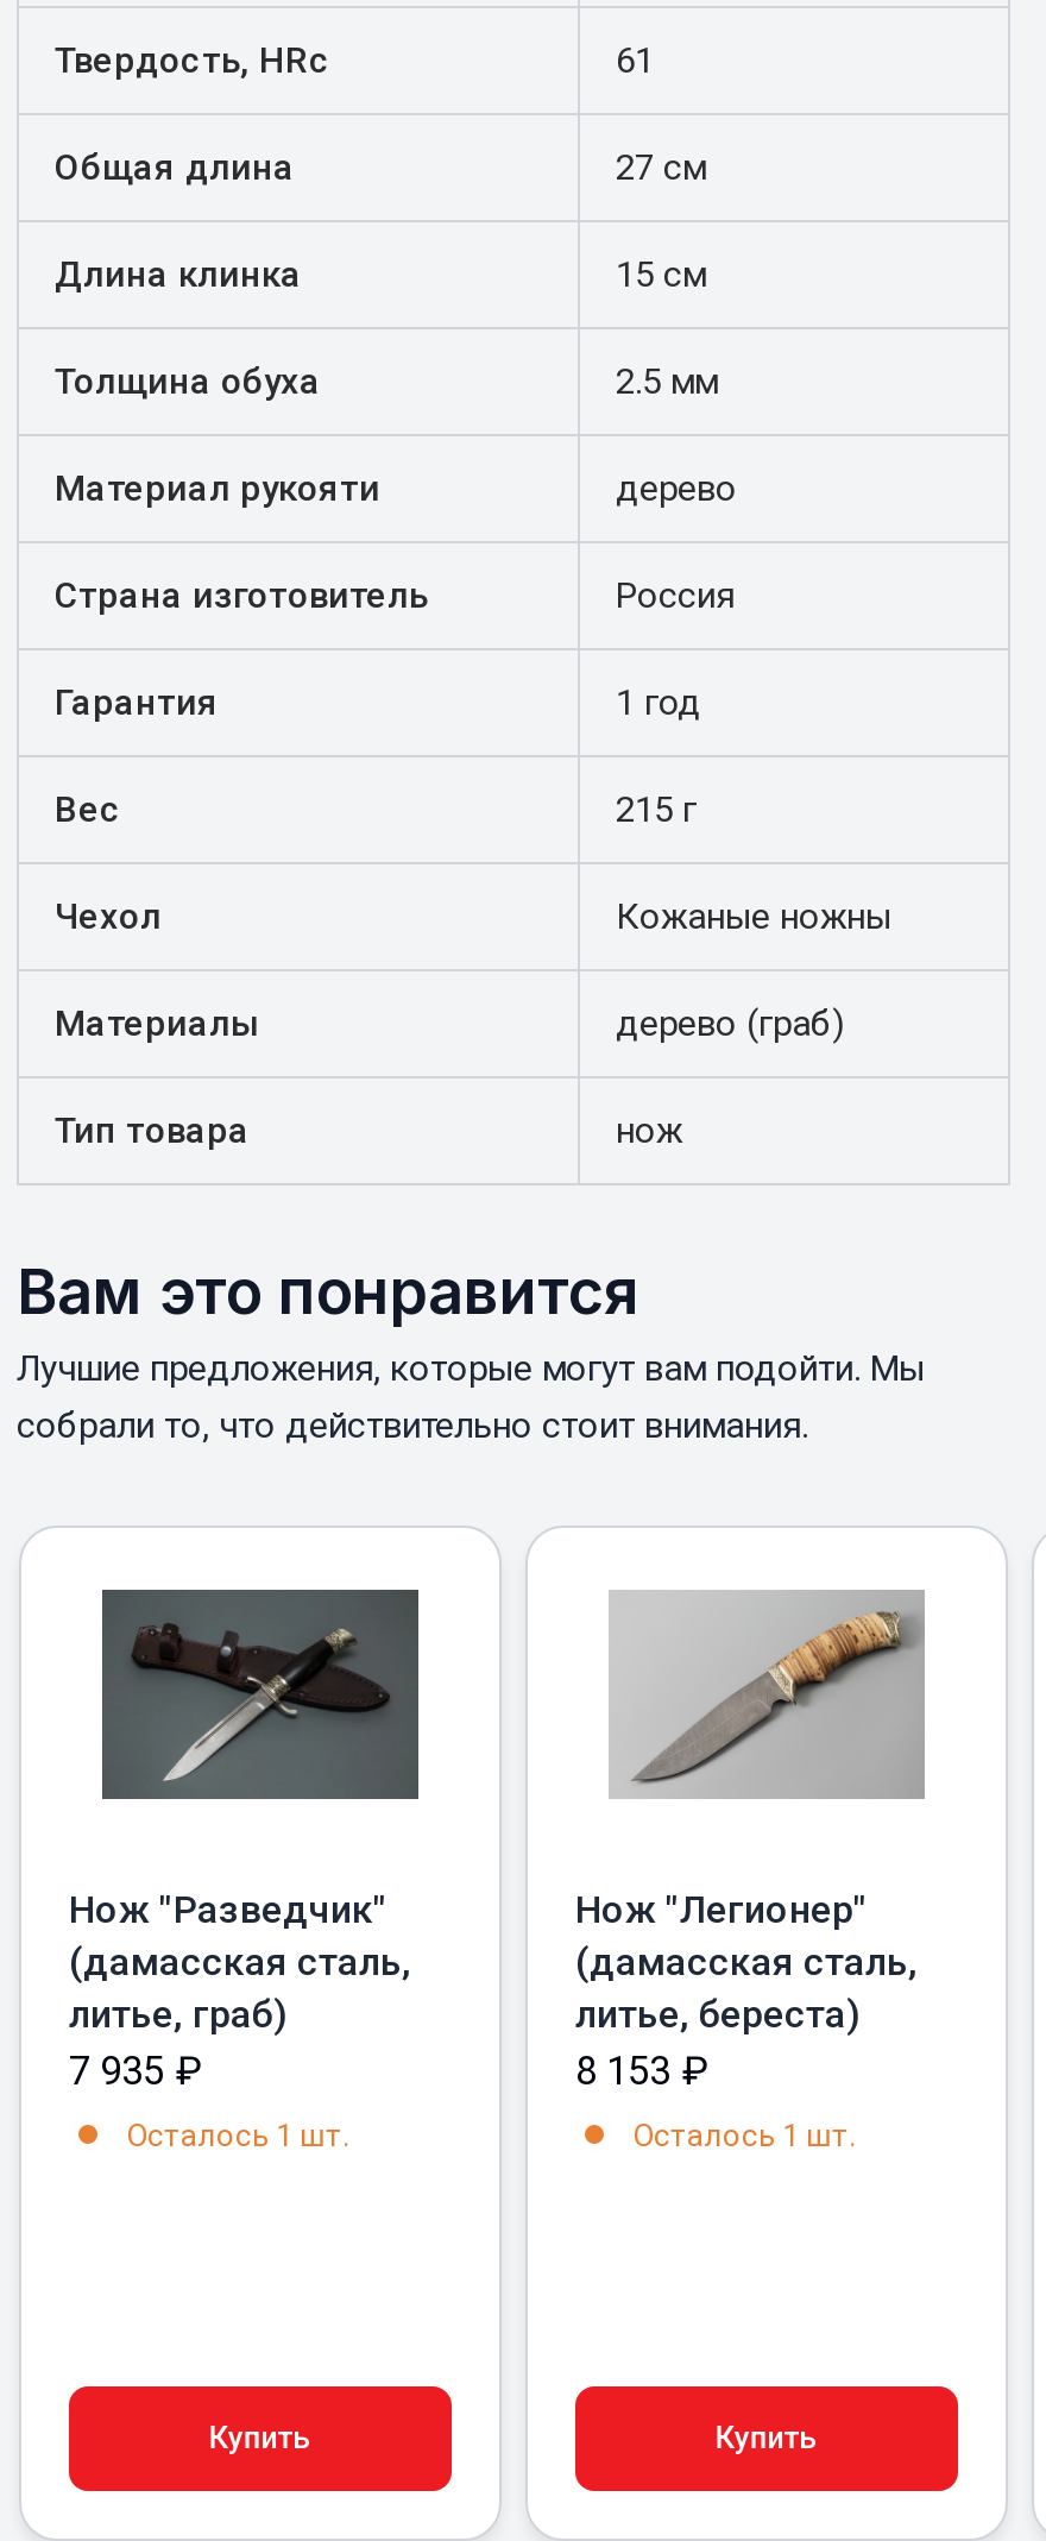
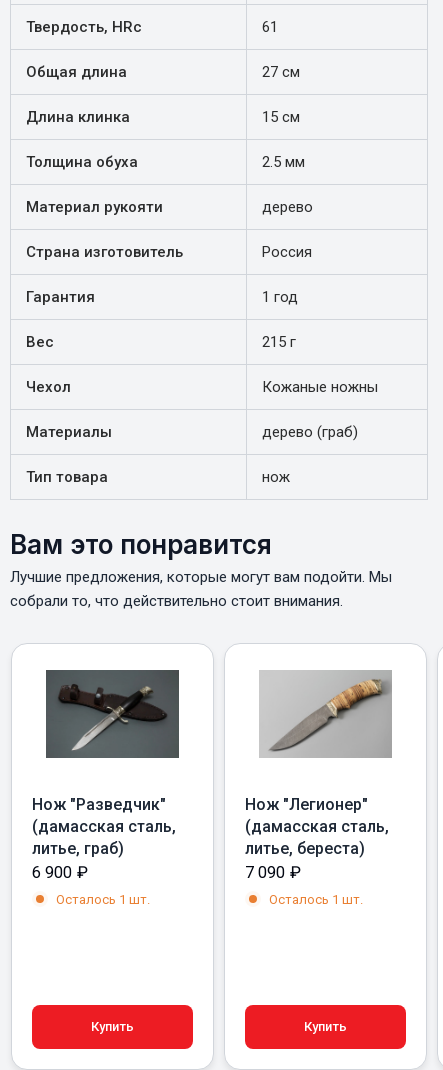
[69,2050,202,2095] 7 935 ₽ -> [32,863,88,882] 6 900 ₽
[575,2050,708,2095] 8 153 ₽ -> [245,863,301,882] 7 090 ₽

